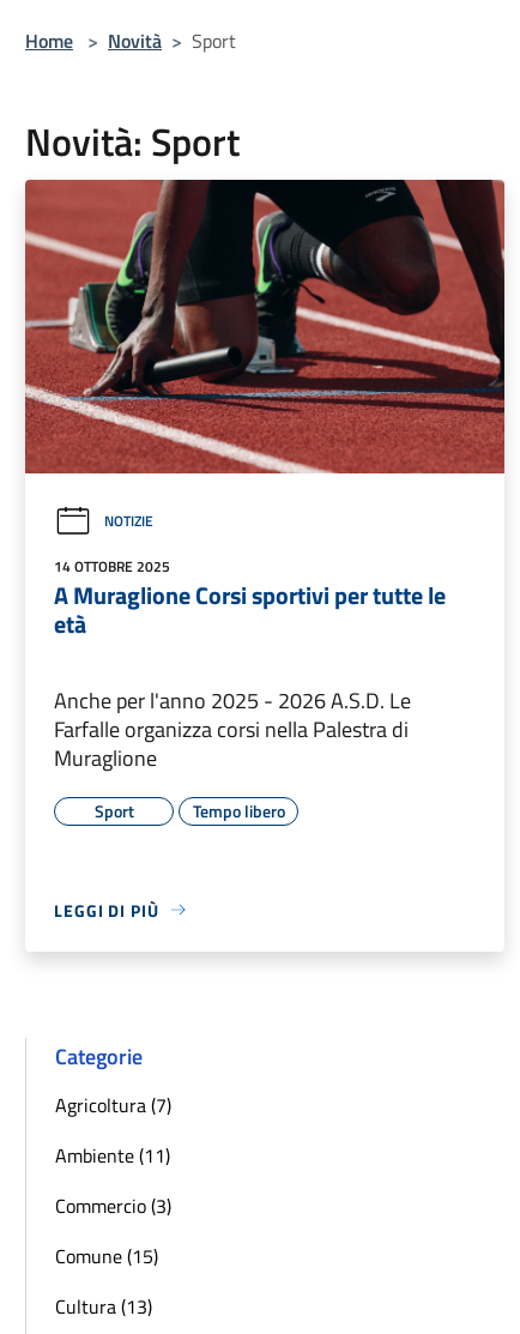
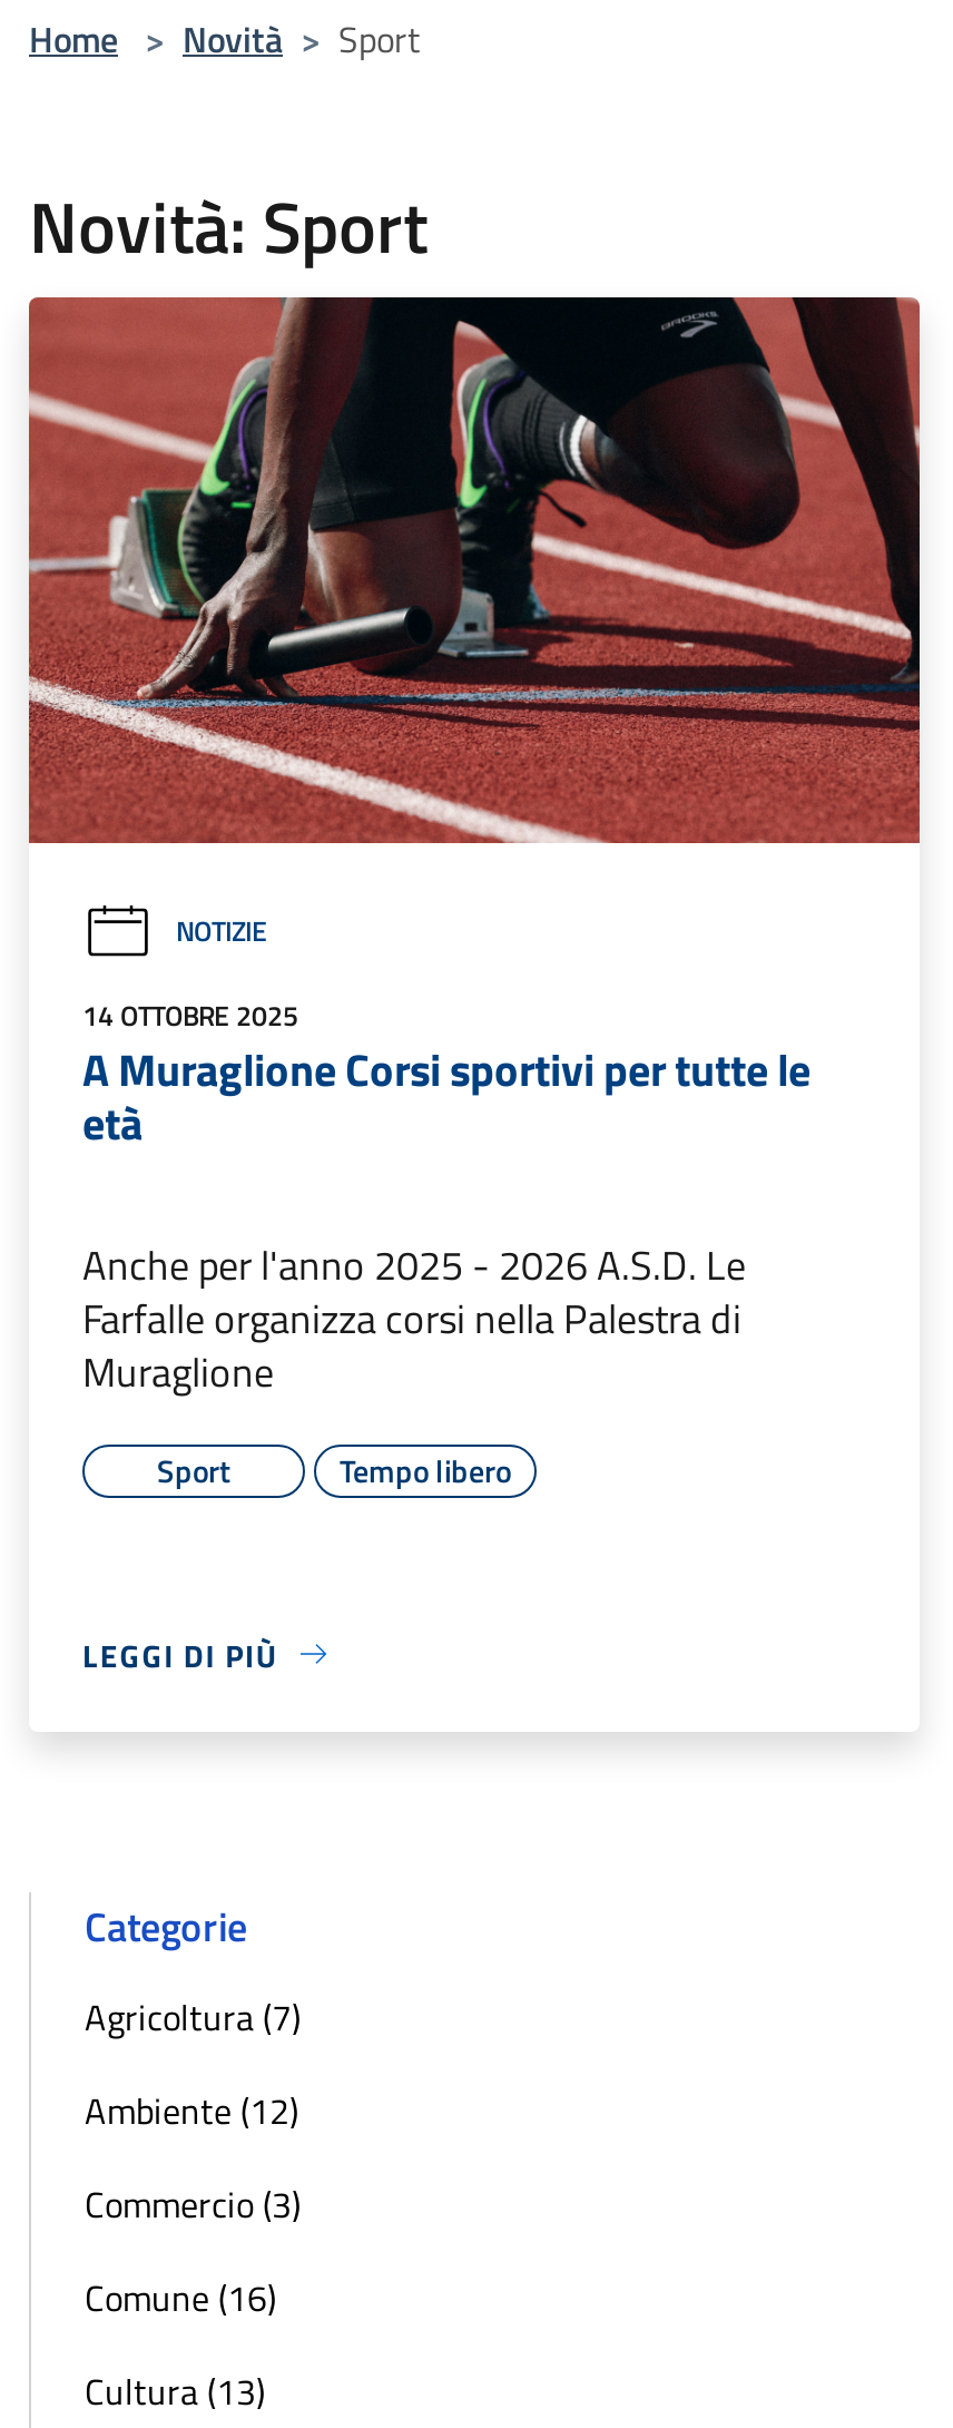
[55,1141,170,1170] Ambiente (11) -> [85,2083,298,2137] Ambiente (12)
[55,1241,158,1270] Comune (15) -> [85,2271,276,2324] Comune (16)

